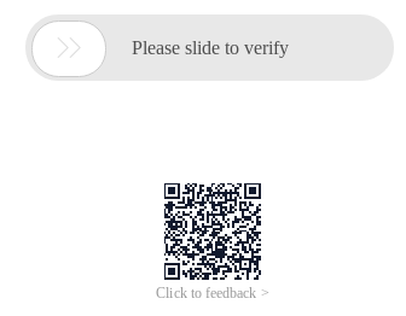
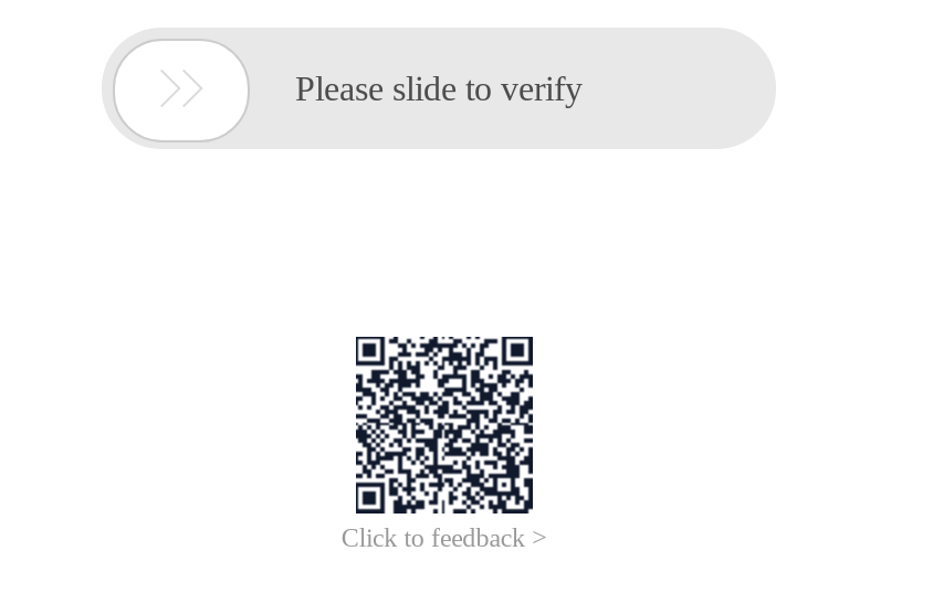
[164,182,262,281] [image] -> [354,335,535,516] [image]

